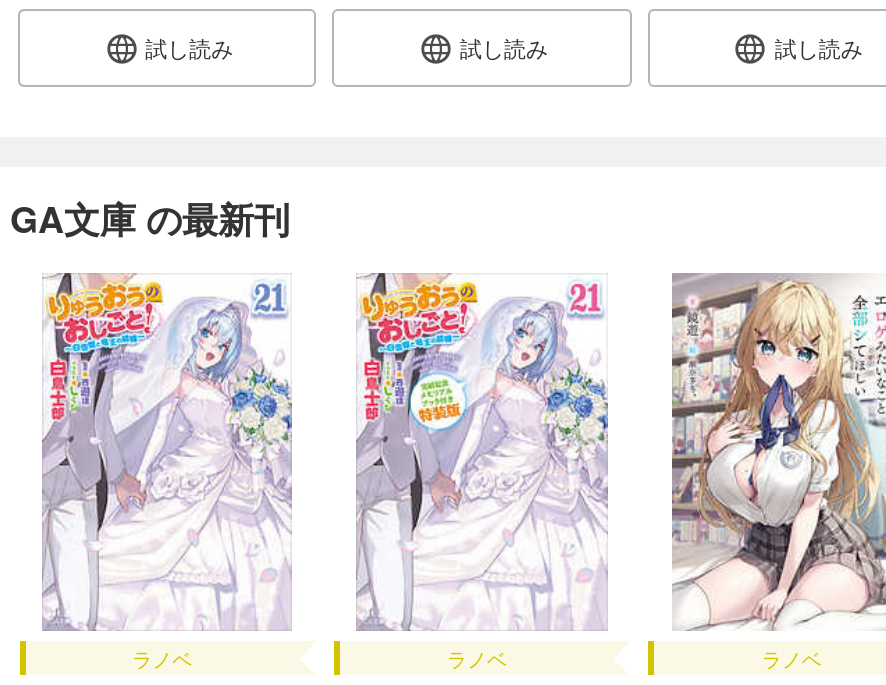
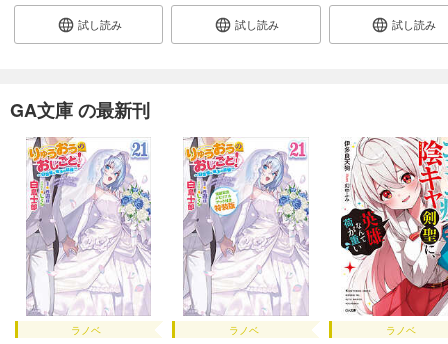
[670,271,880,631] [image] -> [341,138,445,317] [image]

